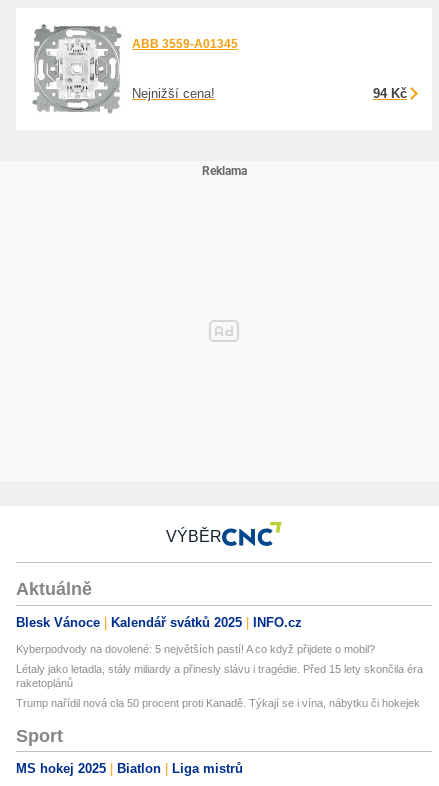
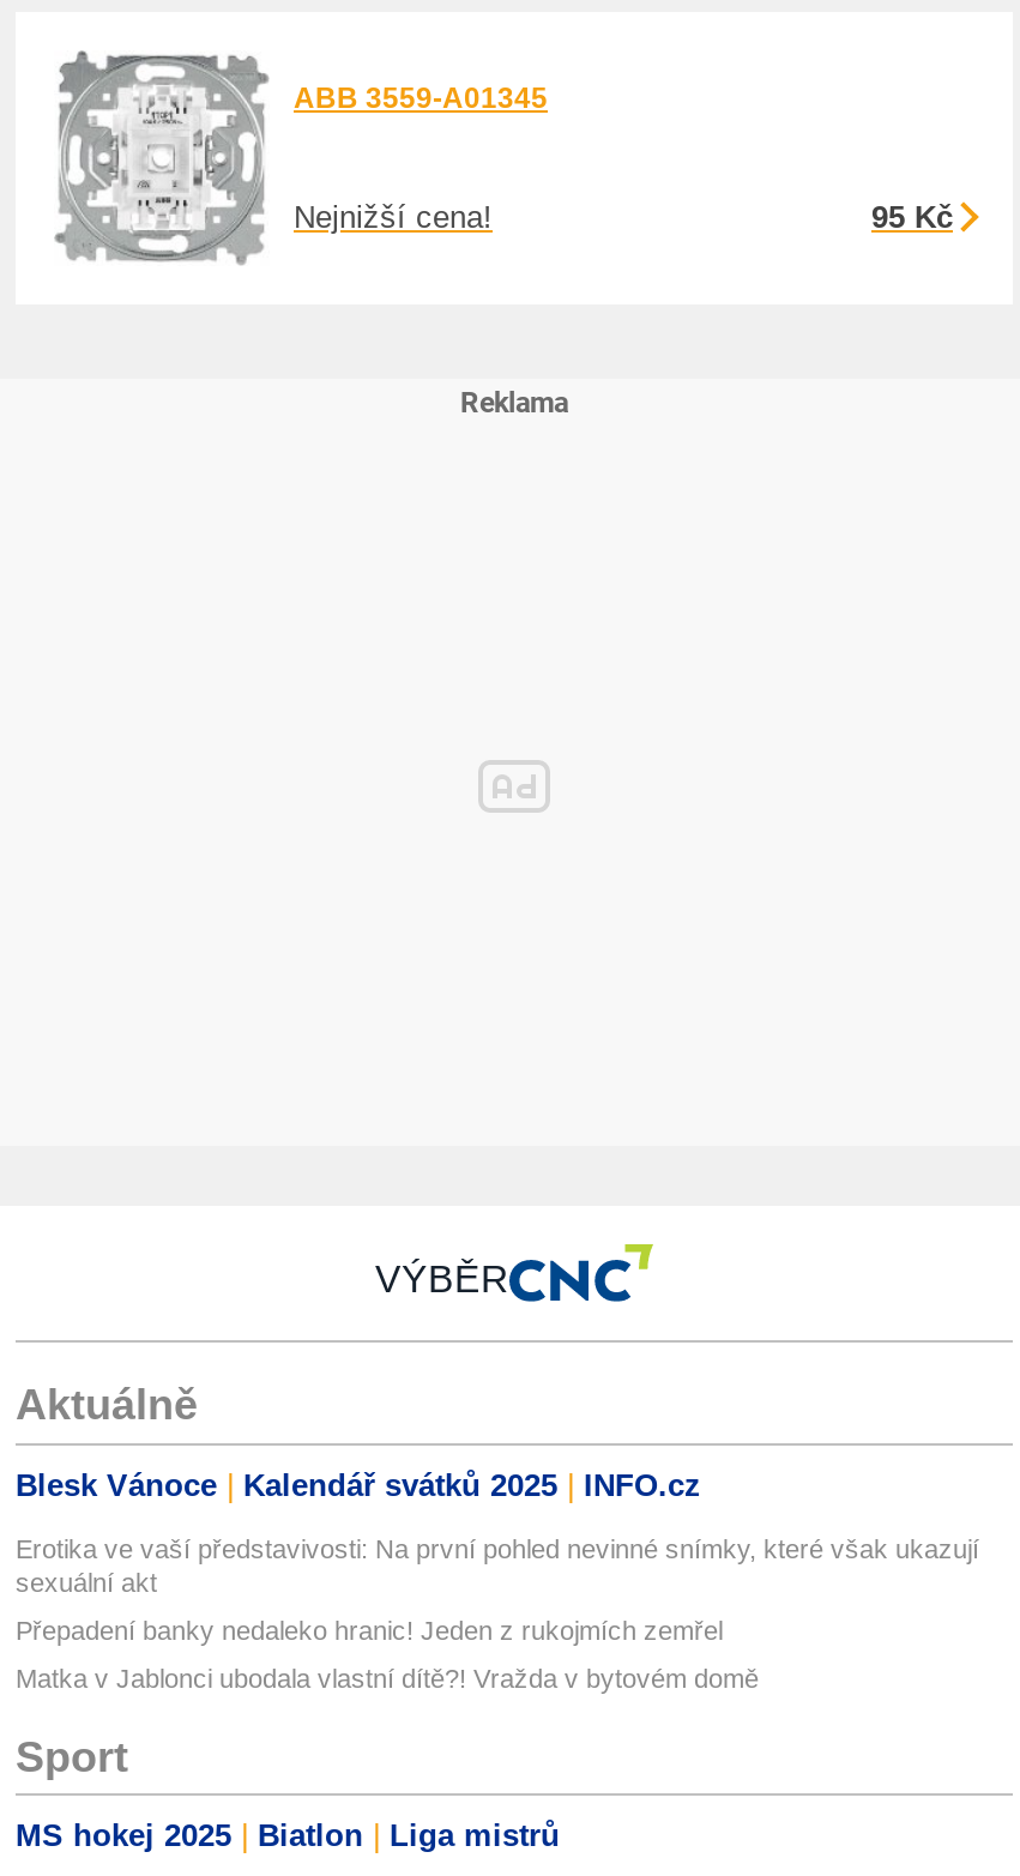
[373,86,407,101] 94 Kč -> [871,199,953,235] 95 Kč
[16,643,375,655] Kyberpodvody na dovolené: 5 největších pastí! A co když přijdete o mobil? -> [16,1534,979,1596] Erotika ve vaší představivosti: Na první pohled nevinné snímky, které však ukazují | sexuální akt
[16,663,423,689] Létaly jako letadla, stály miliardy a přinesly slávu i tragédie. Před 15 lety skončila éra | raketoplánů -> [16,1616,723,1644] Přepadení banky nedaleko hranic! Jeden z rukojmích zemřel
[16,697,420,709] Trump nařídil nová cla 50 procent proti Kanadě. Týkají se i vína, nábytku či hokejek -> [16,1664,759,1692] Matka v Jablonci ubodala vlastní dítě?! Vražda v bytovém domě

